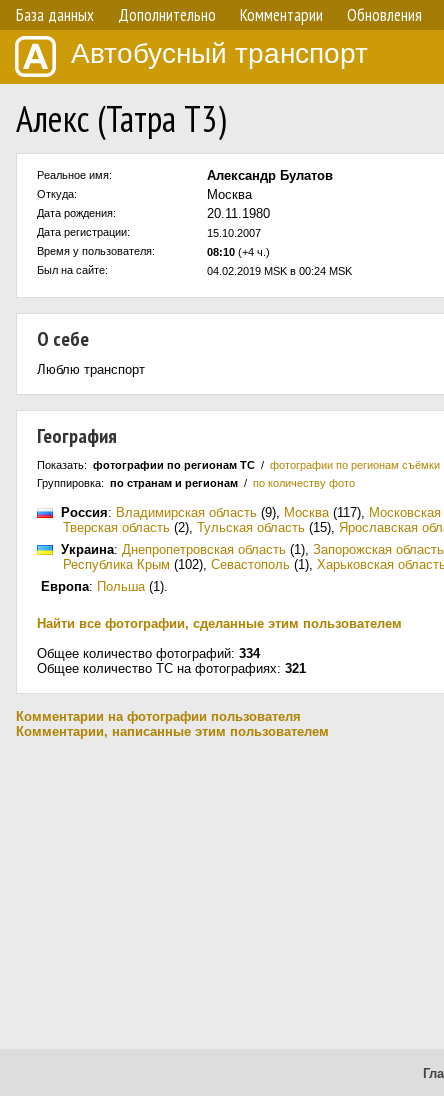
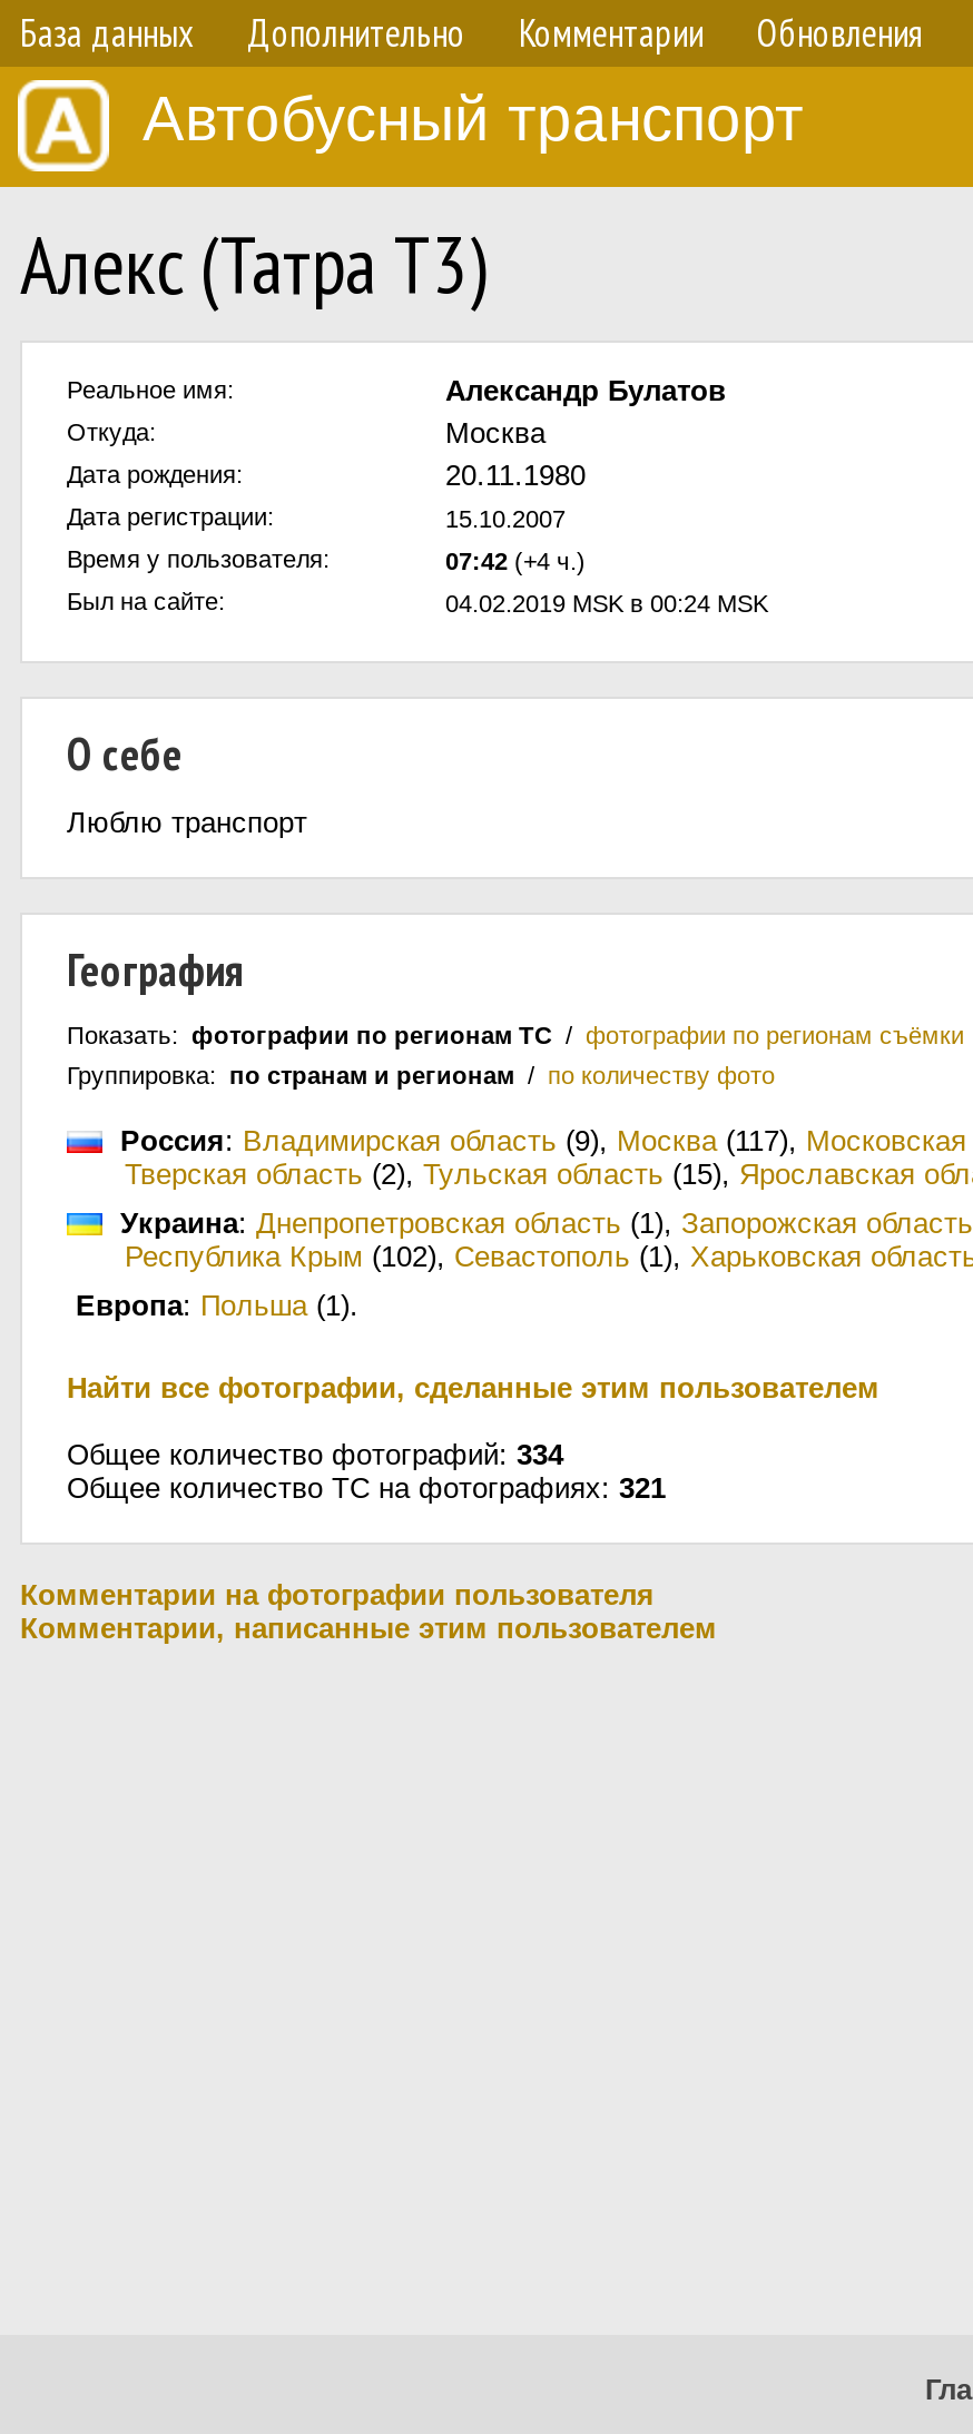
[207,246,270,258] 08:10 (+4 ч.) -> [445,548,586,574] 07:42 (+4 ч.)

